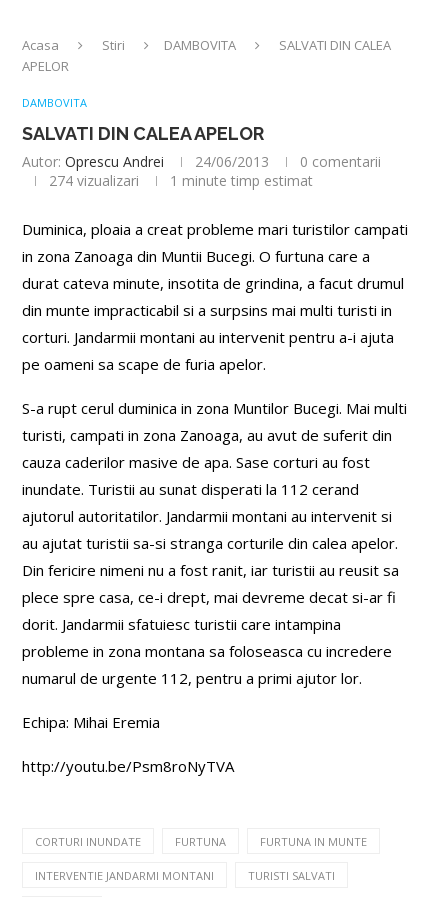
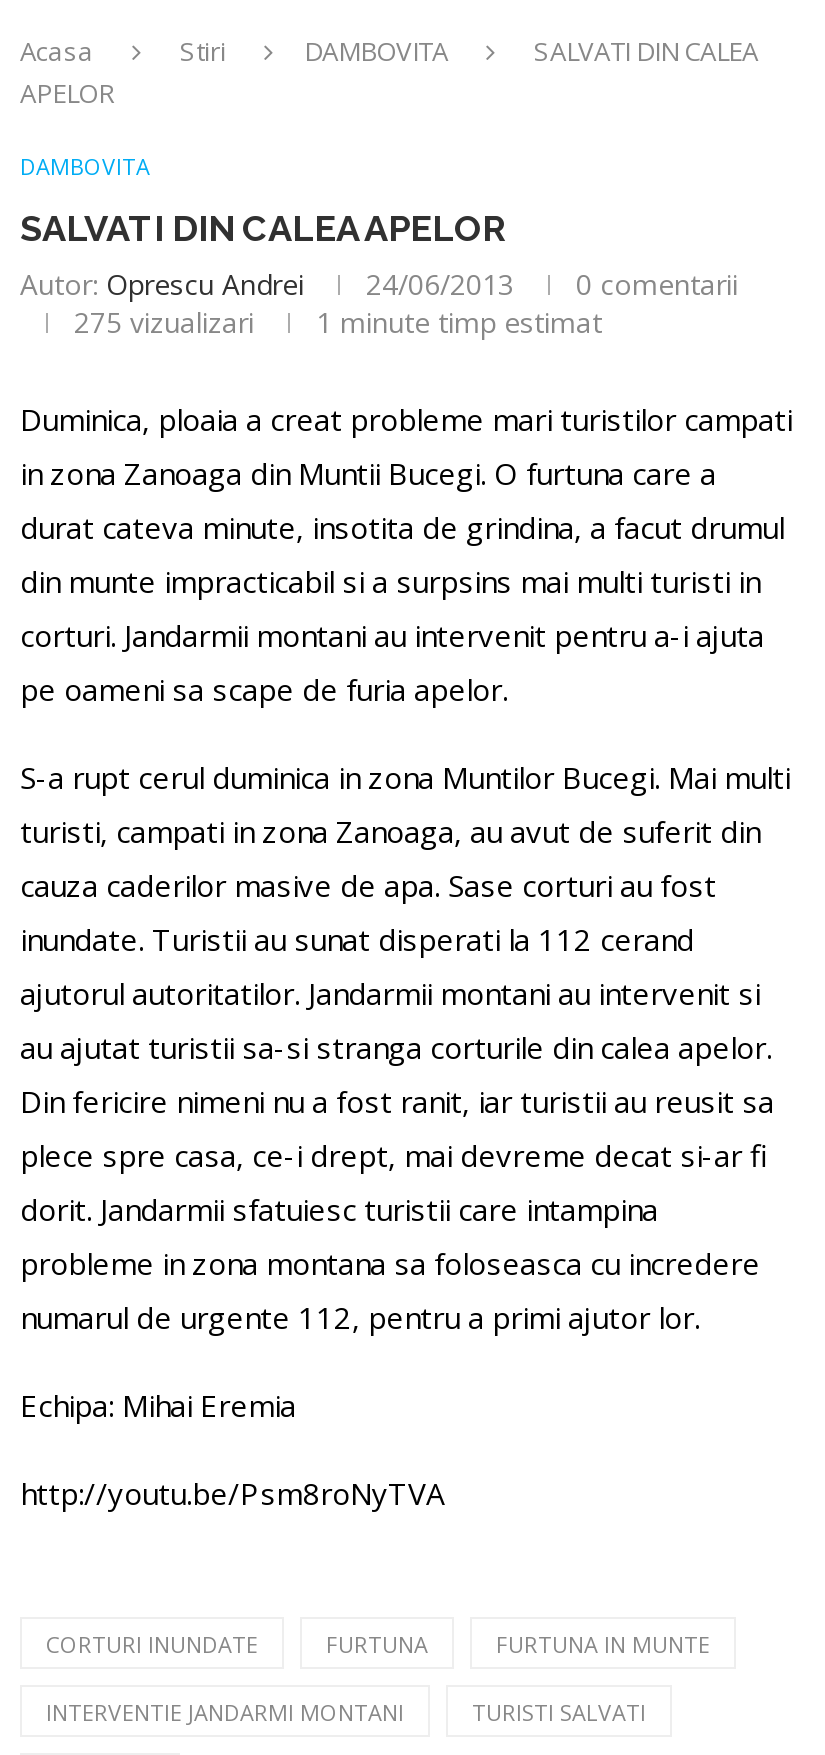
[49,171,313,190] 274 vizualizari 1 minute timp estimat -> [74,303,602,341] 275 vizualizari 1 minute timp estimat

